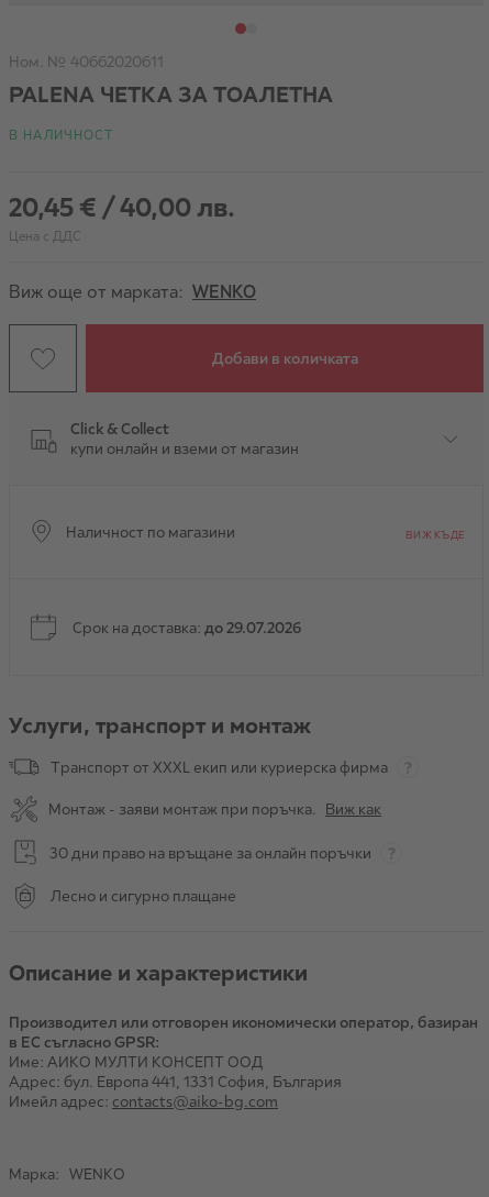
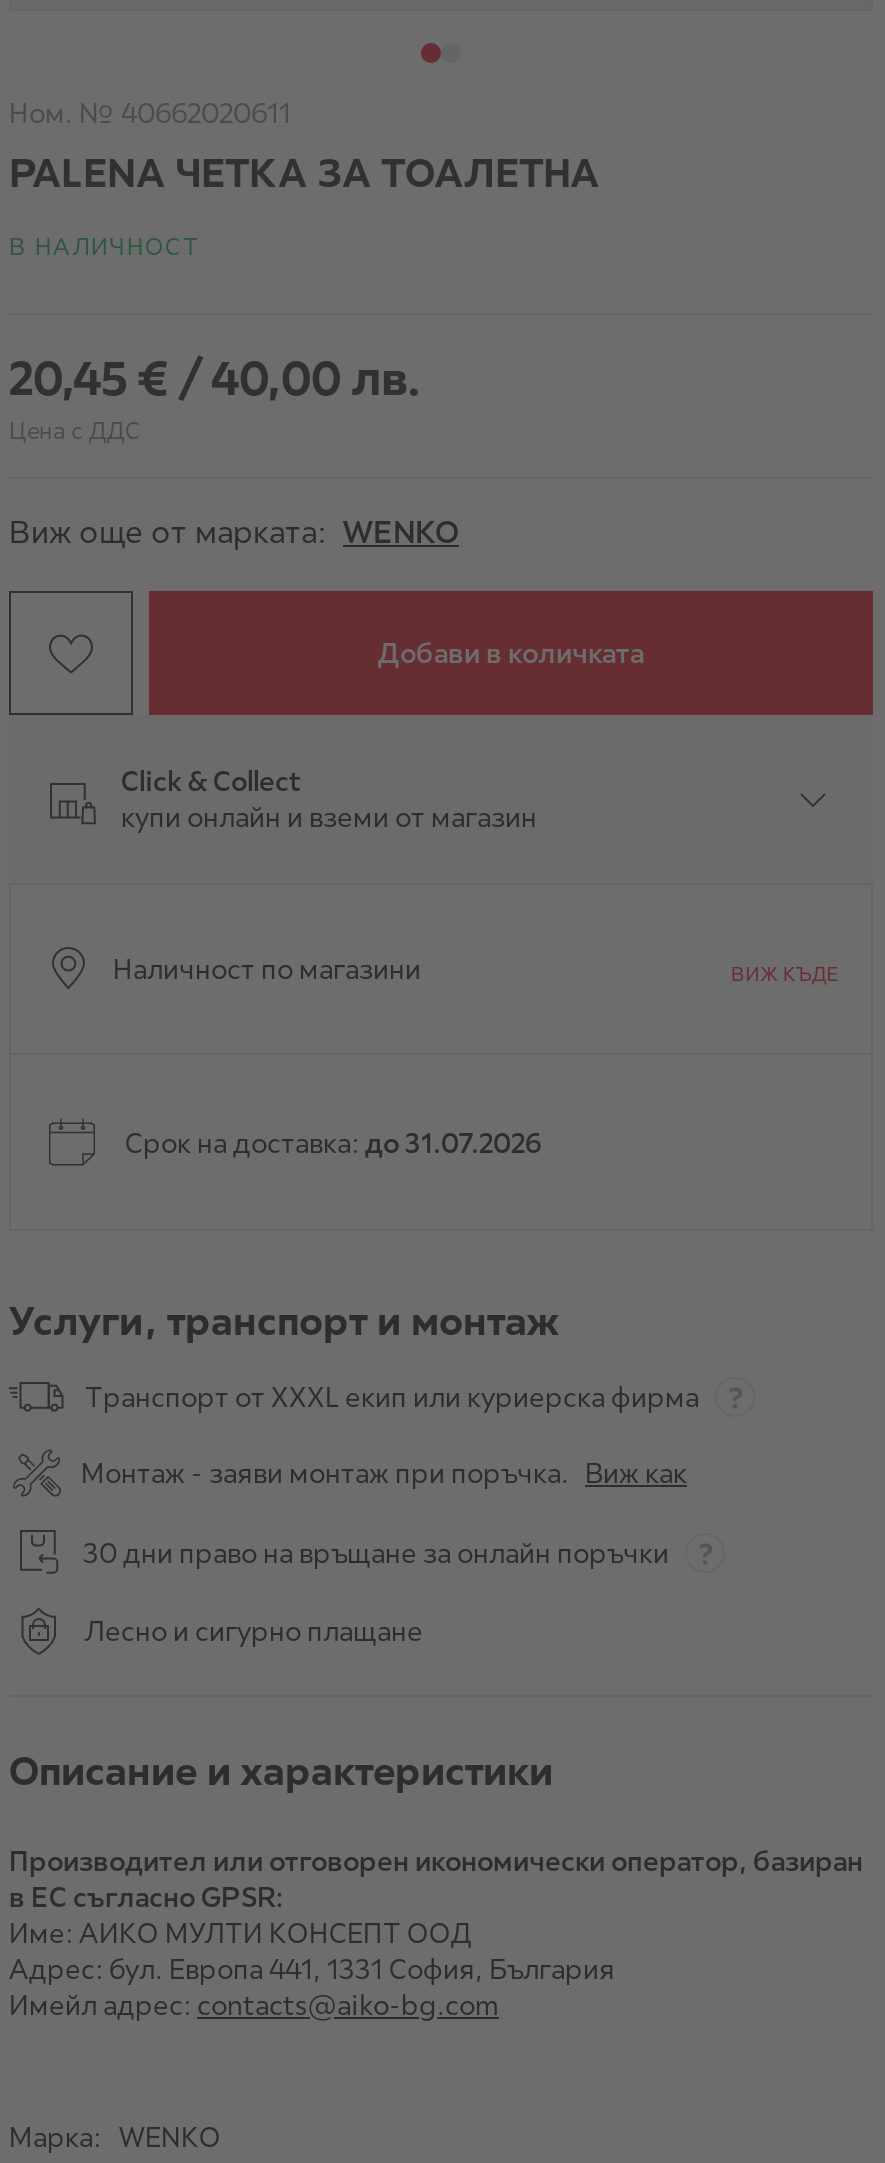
[73,617,301,637] Срок на доставка: до 29.07.2026 -> [125,1124,541,1160] Срок на доставка: до 31.07.2026

